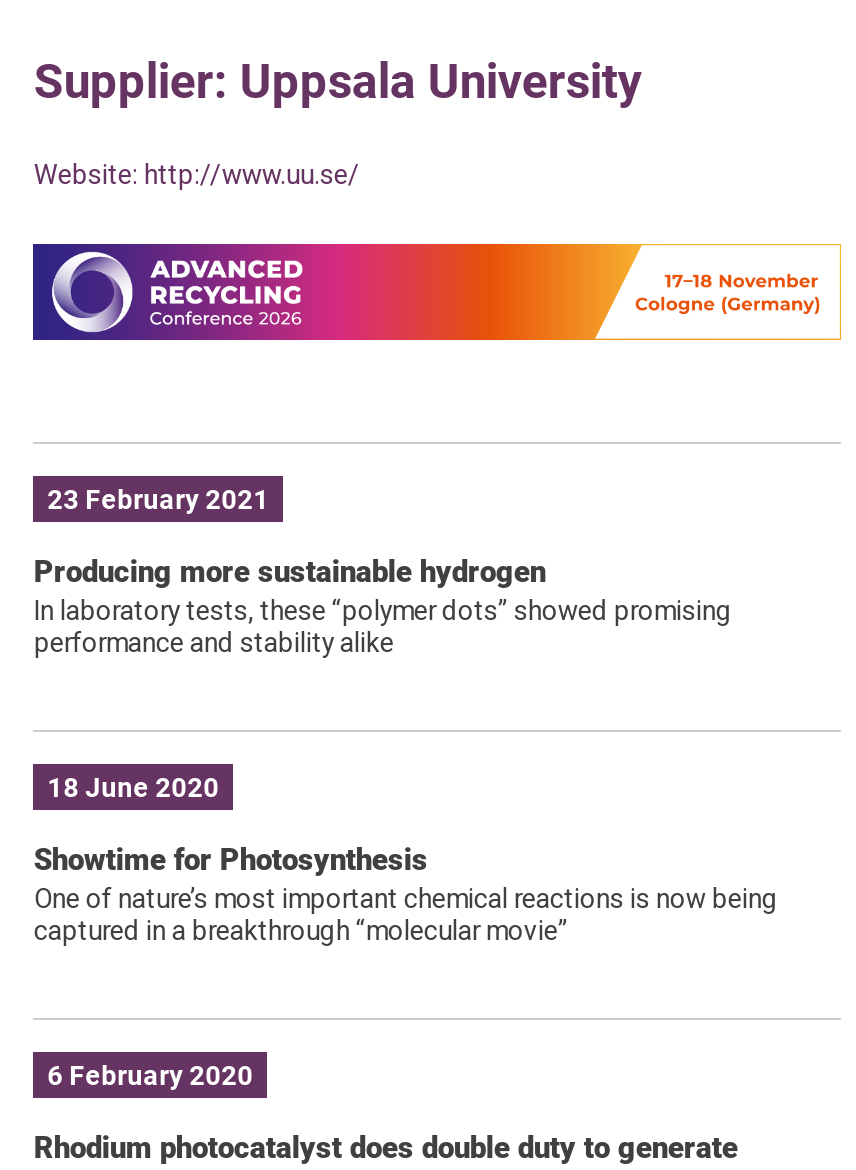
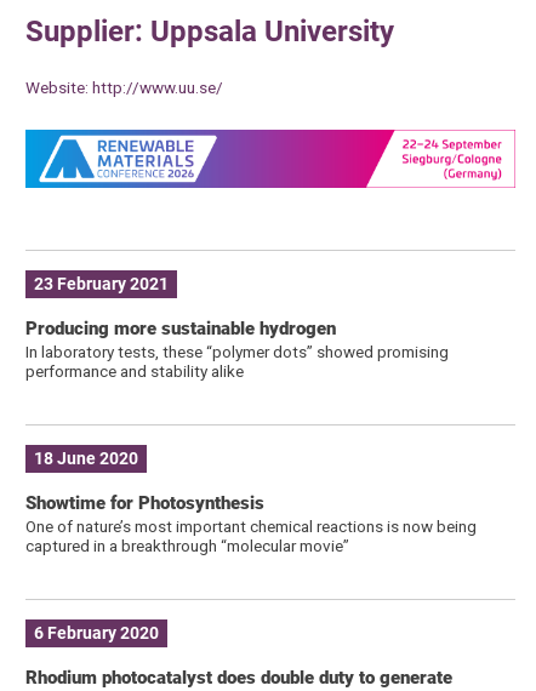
[31,242,841,342] [image] -> [24,129,515,189] [image]

